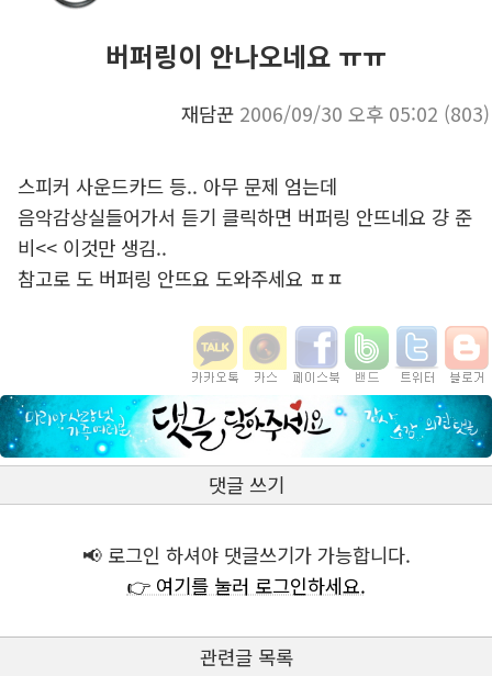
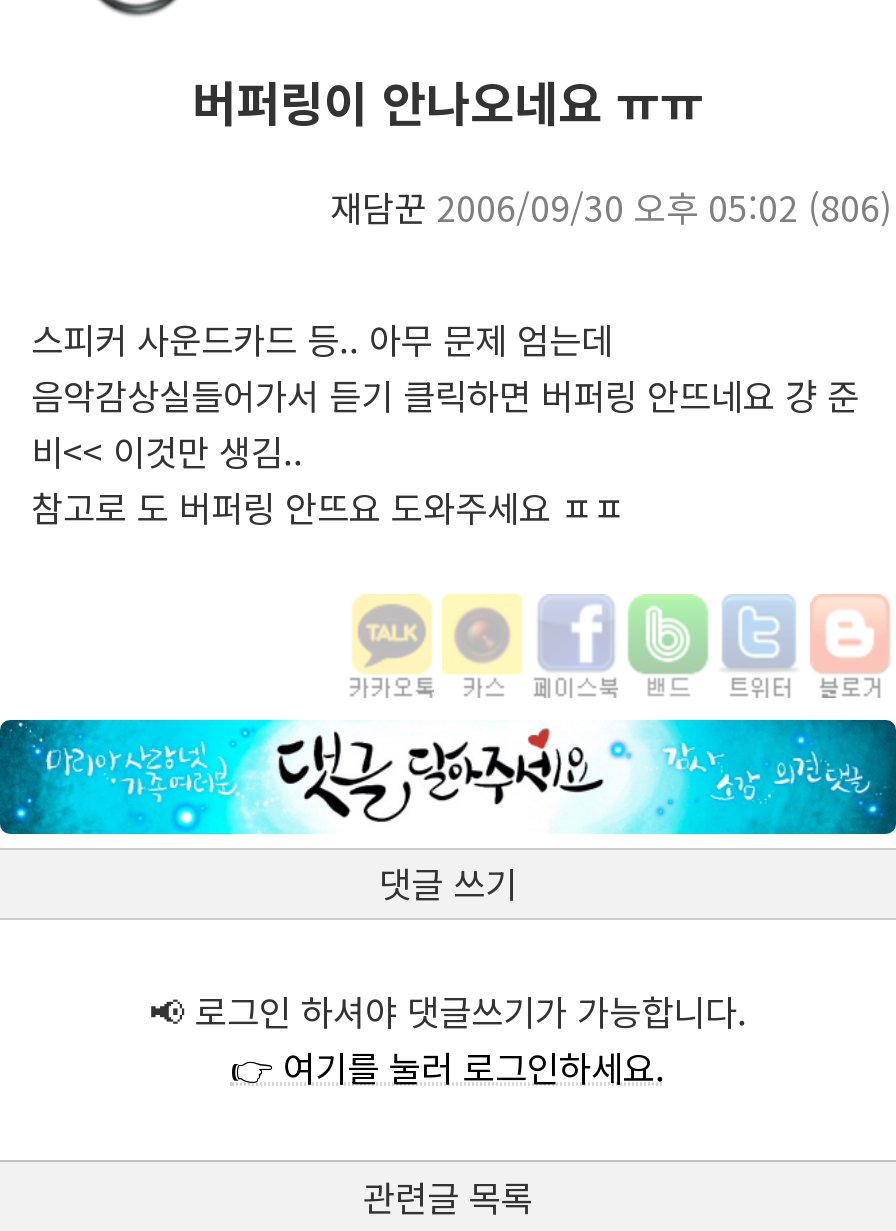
[181,100,490,127] 재담꾼 2006/09/30 오후 05:02 (803) -> [330,182,892,232] 재담꾼 2006/09/30 오후 05:02 (806)

